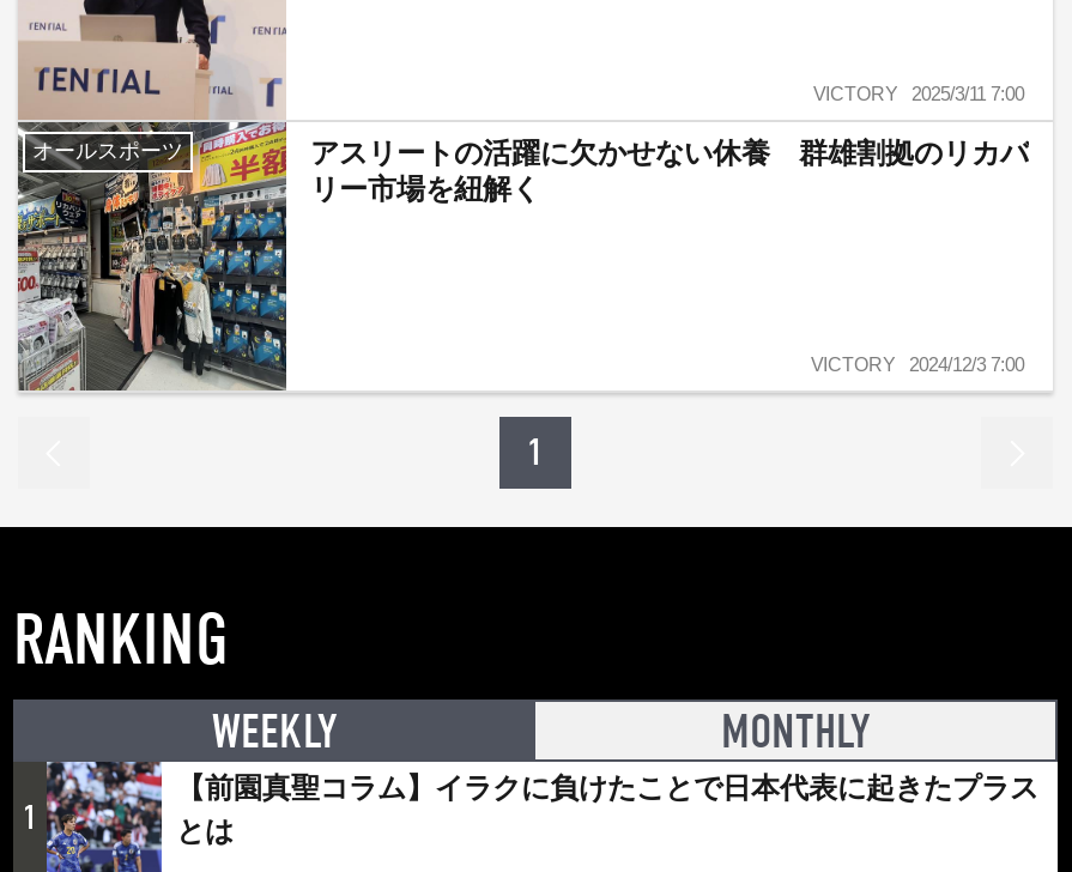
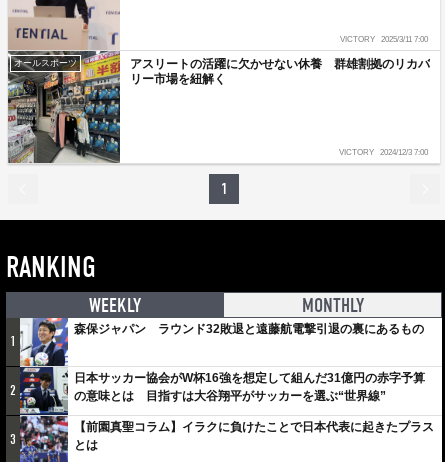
none -> [10,317,425,448] [image] | 日本サッカー協会がW杯16強を想定して組んだ31億円の赤字予算 | の意味とは 目指すは大谷翔平がサッカーを選ぶ“世界線” | 3
none -> [74,322,424,336] 森保ジャパン ラウンド32敗退と遠藤航電撃引退の裏にあるもの
none -> [10,382,16,399] 2

